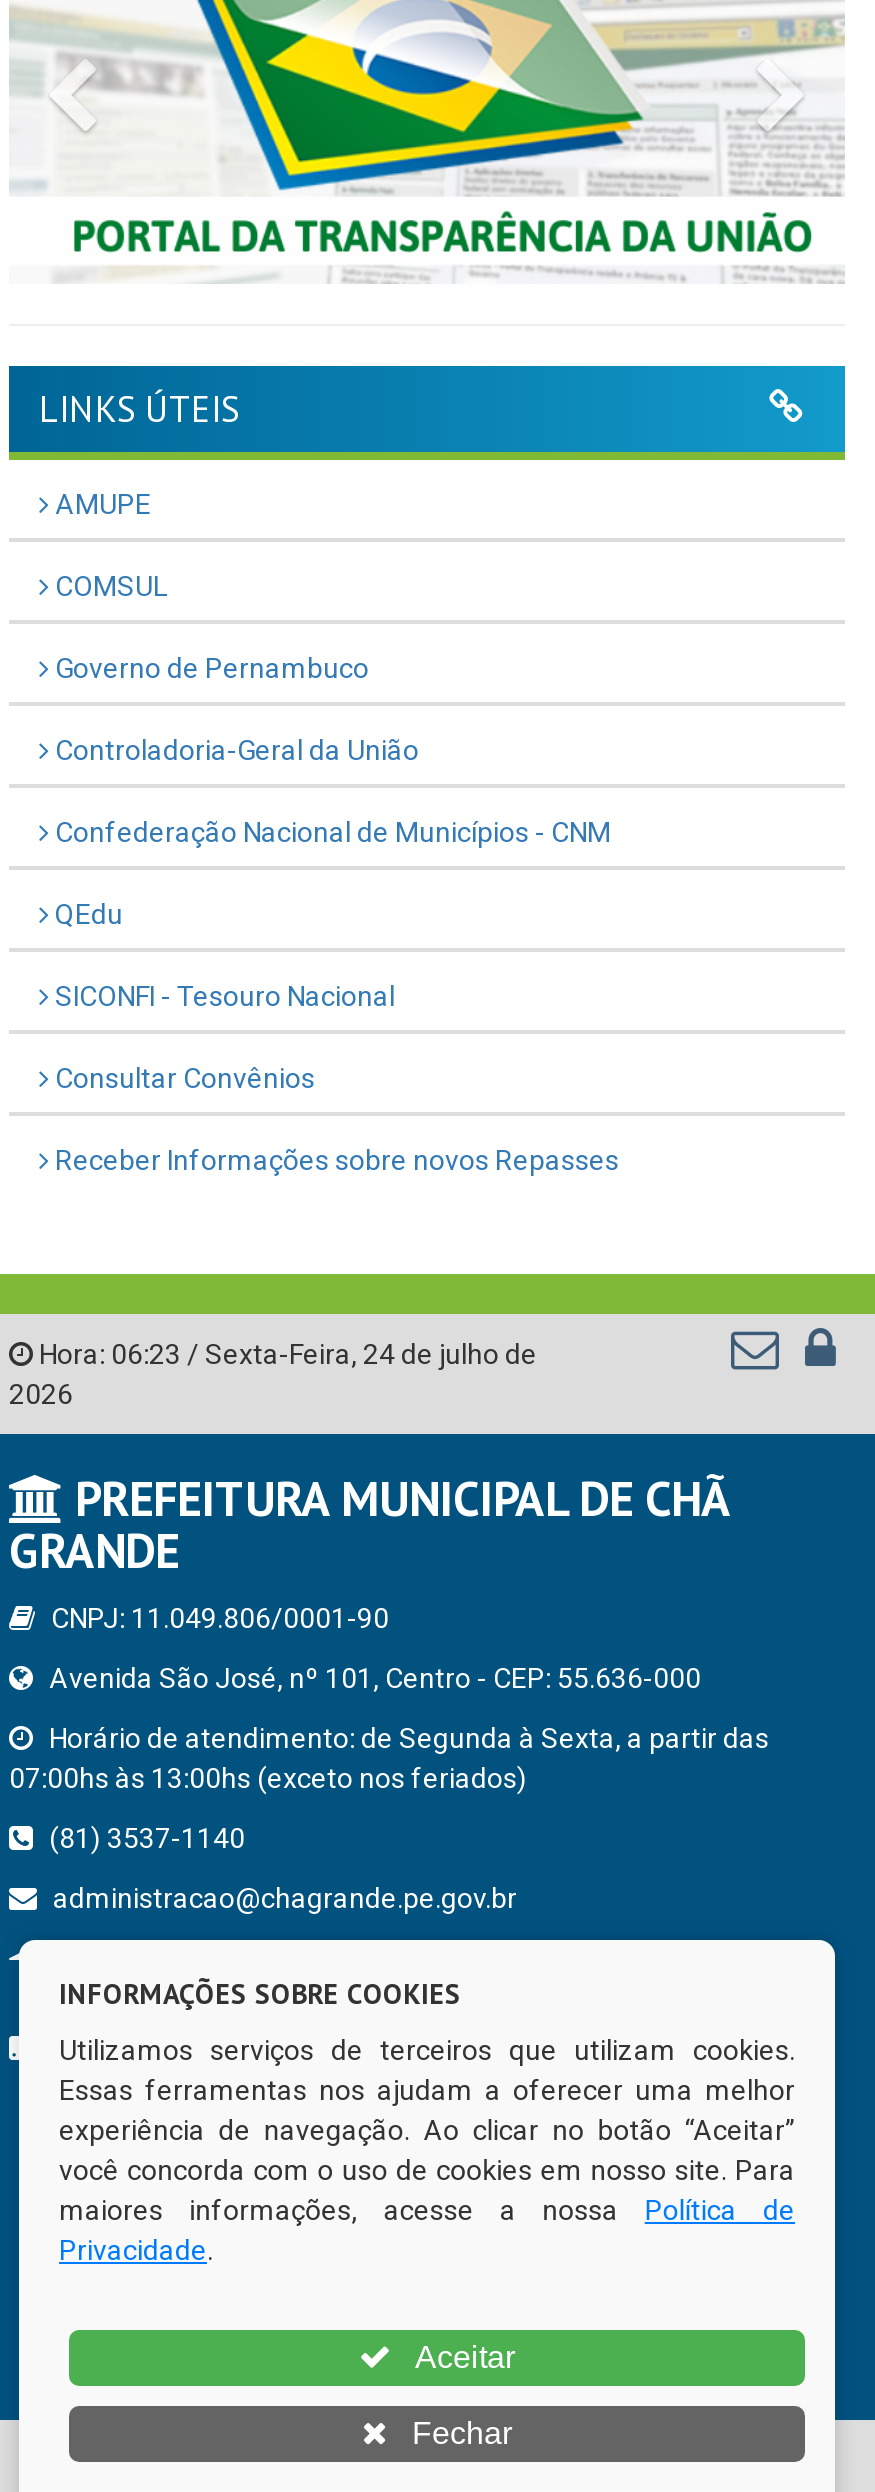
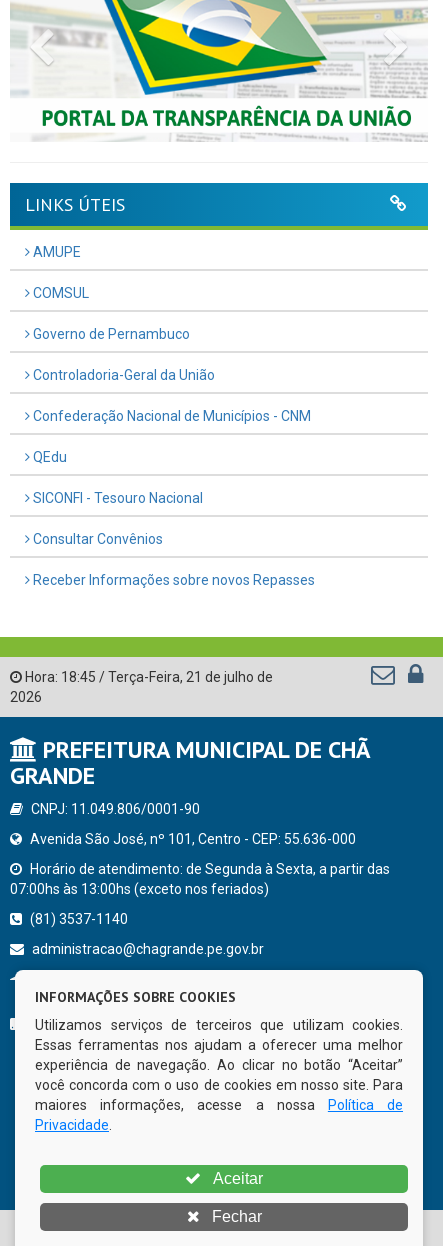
[33,1339,537,1371] Hora: 06:23 / Sexta-Feira, 24 de julho de -> [22,669,273,685] Hora: 18:45 / Terça-Feira, 21 de julho de

